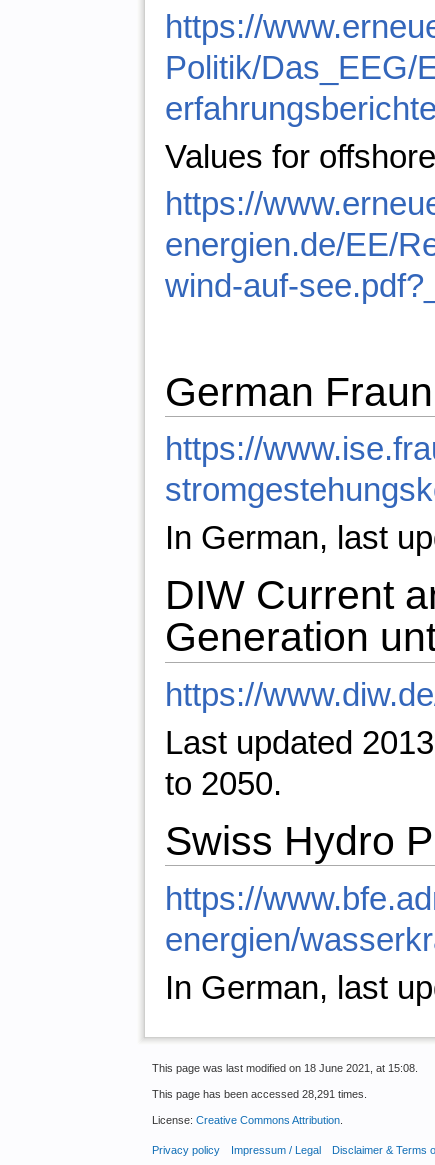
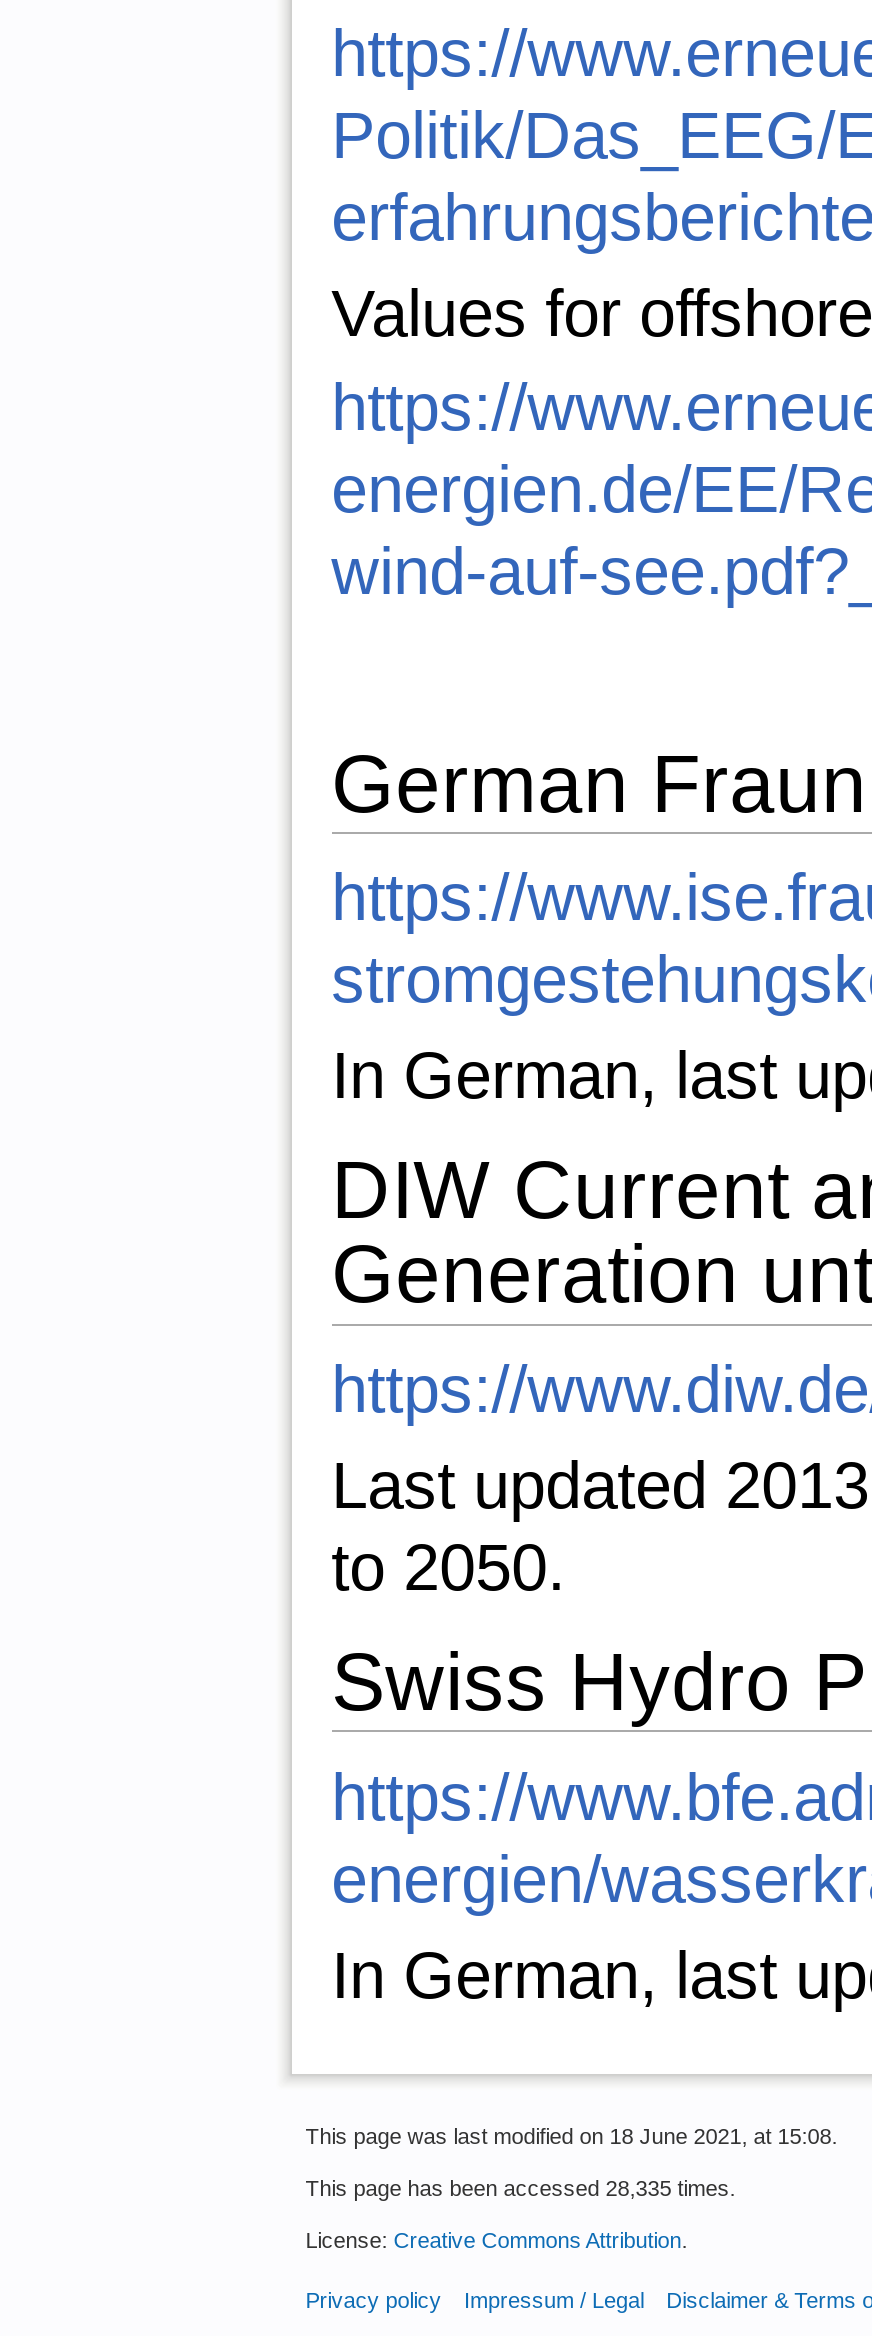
[152,1088,367,1100] This page has been accessed 28,291 times. -> [306,2176,736,2200] This page has been accessed 28,335 times.

